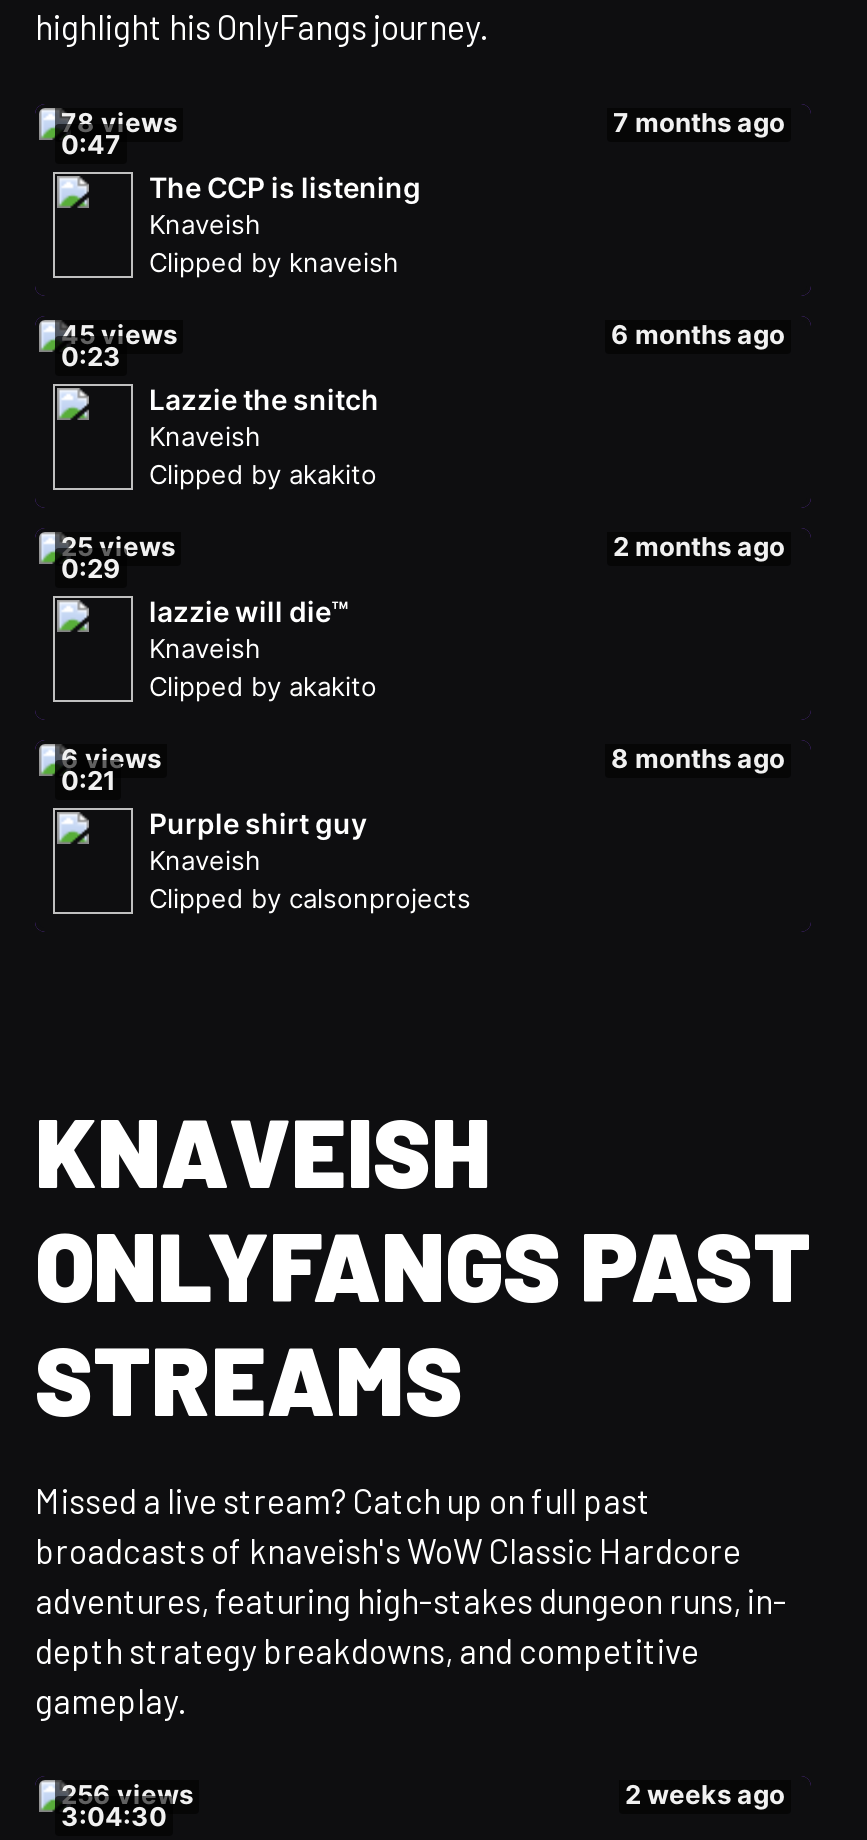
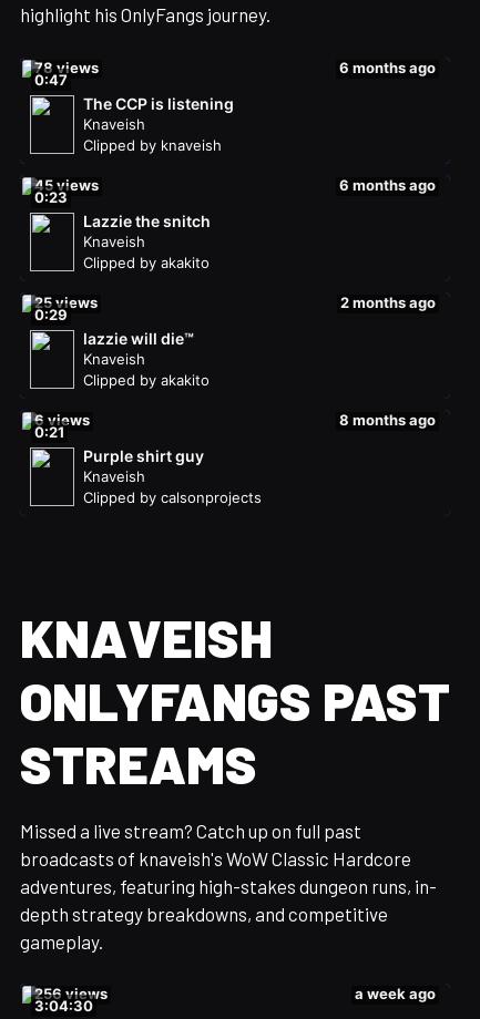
[613,105,785,137] 7 months ago -> [339,58,436,76] 6 months ago
[625,1778,785,1810] 2 weeks ago -> [355,985,436,1002] a week ago

